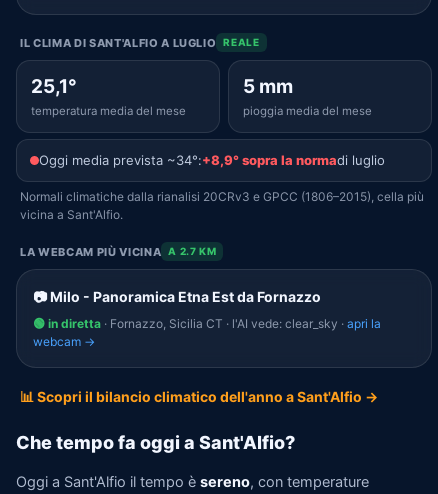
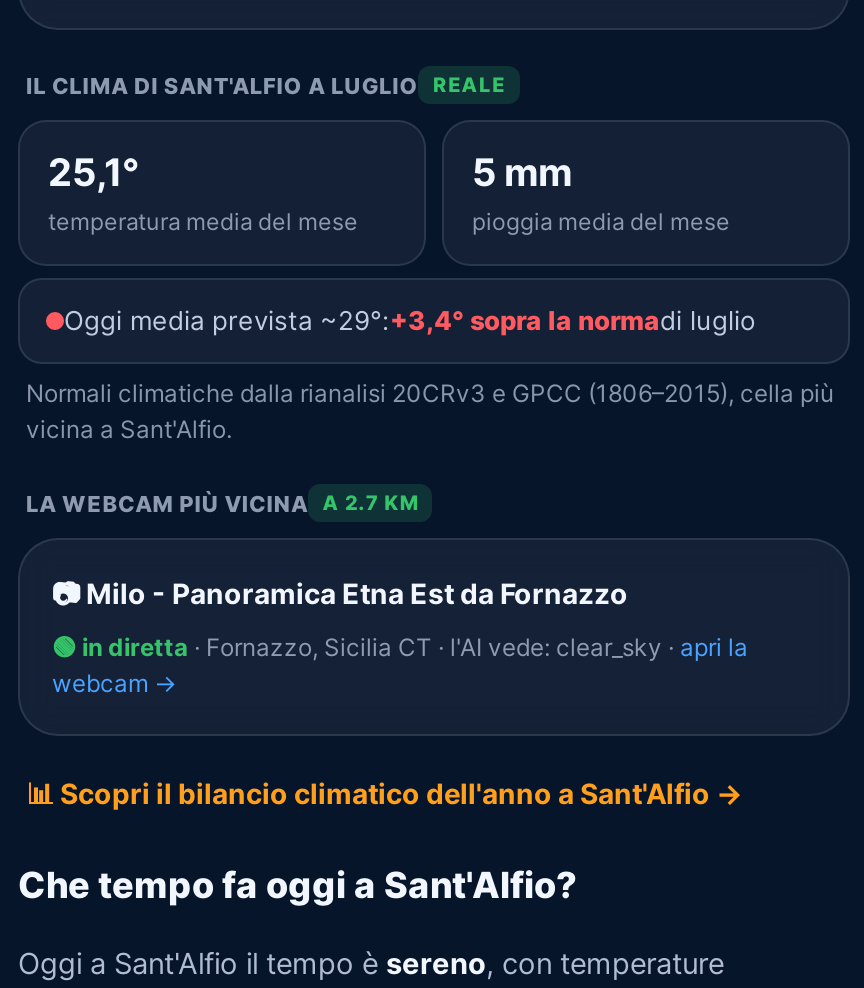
[39,152,385,168] Oggi media prevista ~34°:+8,9° sopra la normadi luglio -> [64,304,756,336] Oggi media prevista ~29°:+3,4° sopra la normadi luglio

